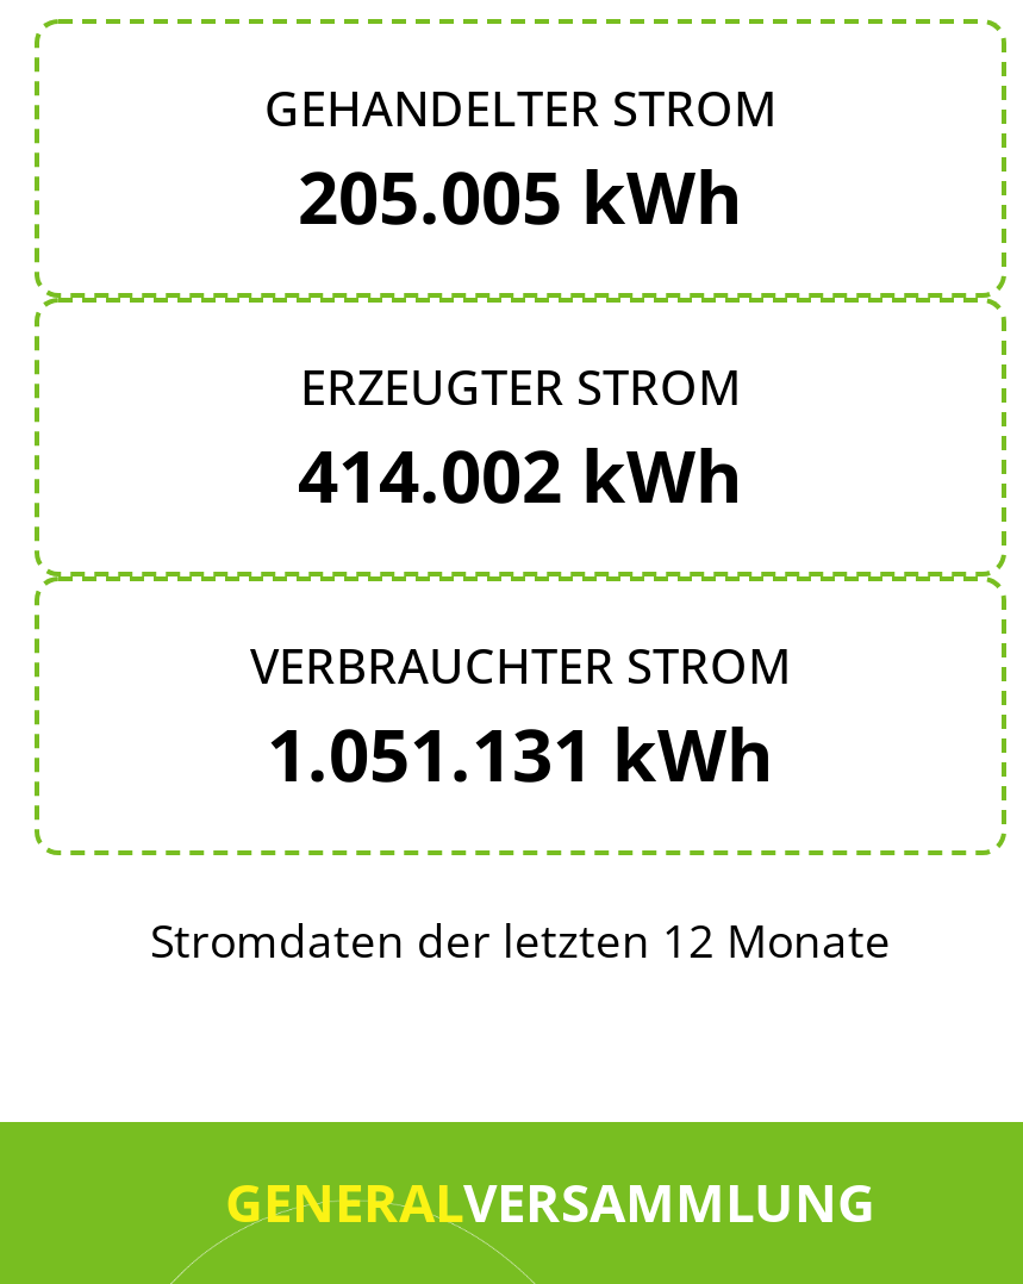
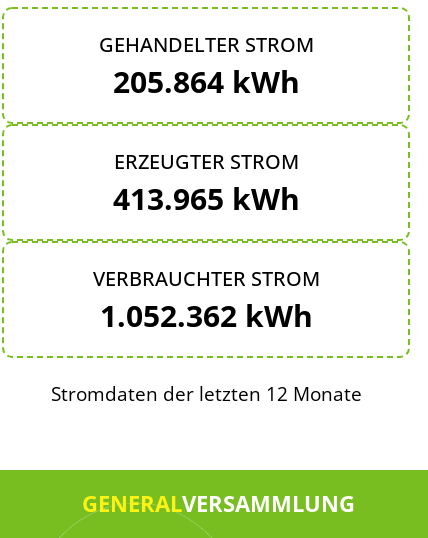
[298,148,743,245] 205.005 kWh -> [112,61,299,102] 205.864 kWh
[298,426,743,524] 414.002 kWh -> [112,178,299,219] 413.965 kWh
[267,705,774,803] 1.051.131 kWh -> [99,295,312,336] 1.052.362 kWh

